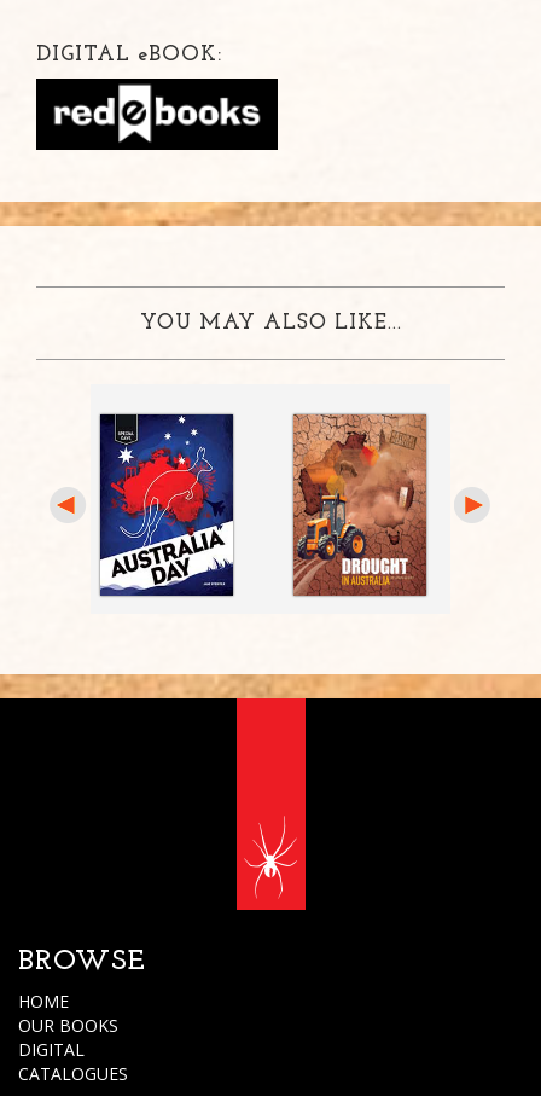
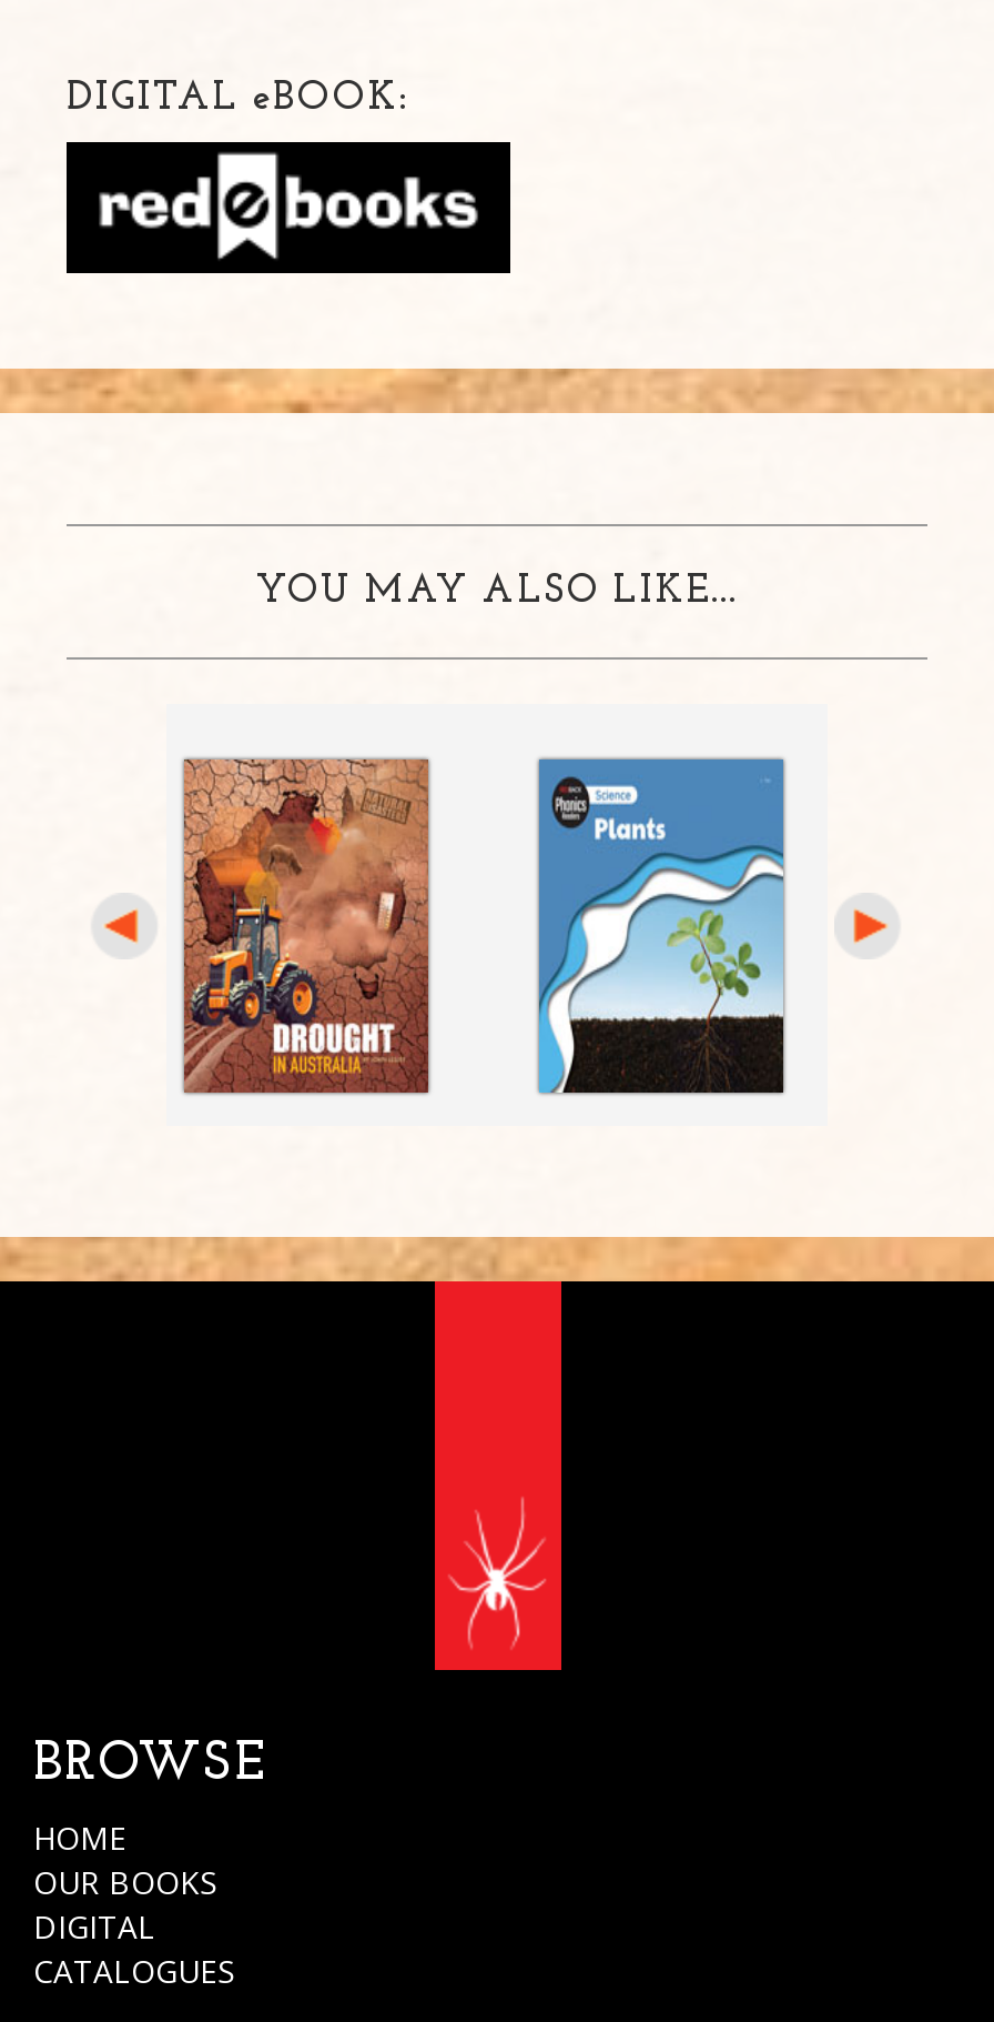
[99,413,234,597] [image] -> [182,757,430,1095] [image]
[292,413,427,597] [image] -> [537,757,785,1095] [image]

